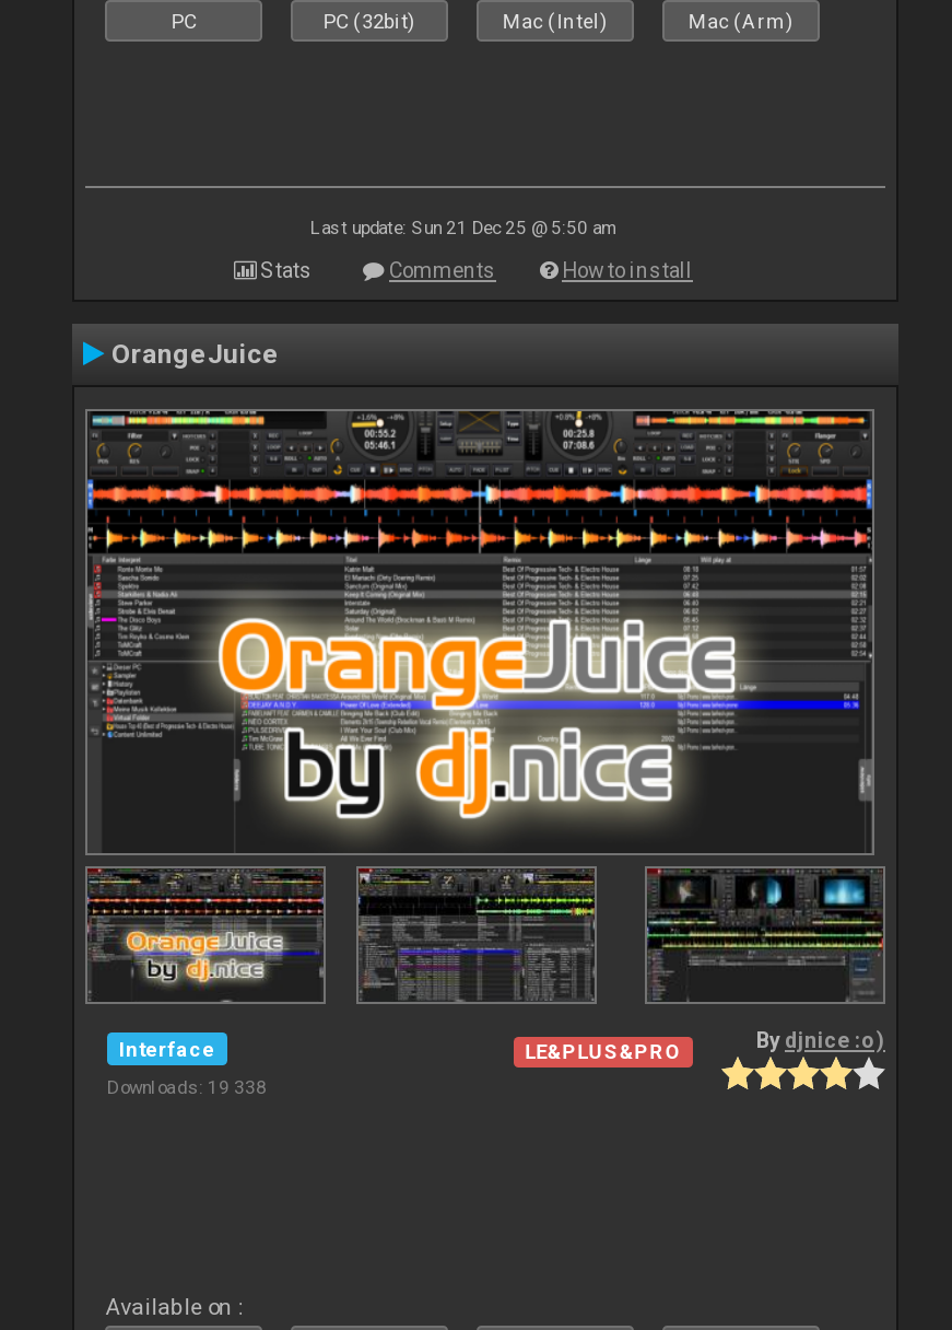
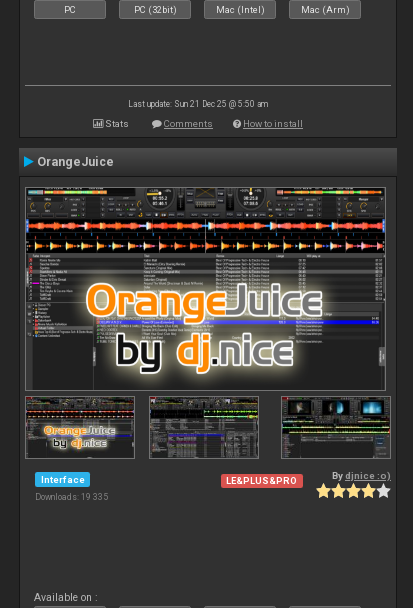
[107,1077,267,1099] Downloads: 19 338 -> [35,492,108,502] Downloads: 19 335

